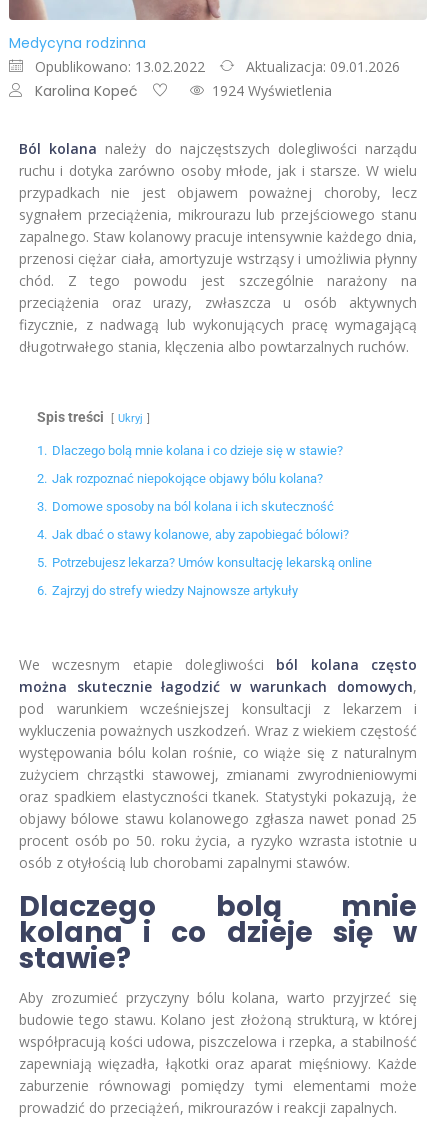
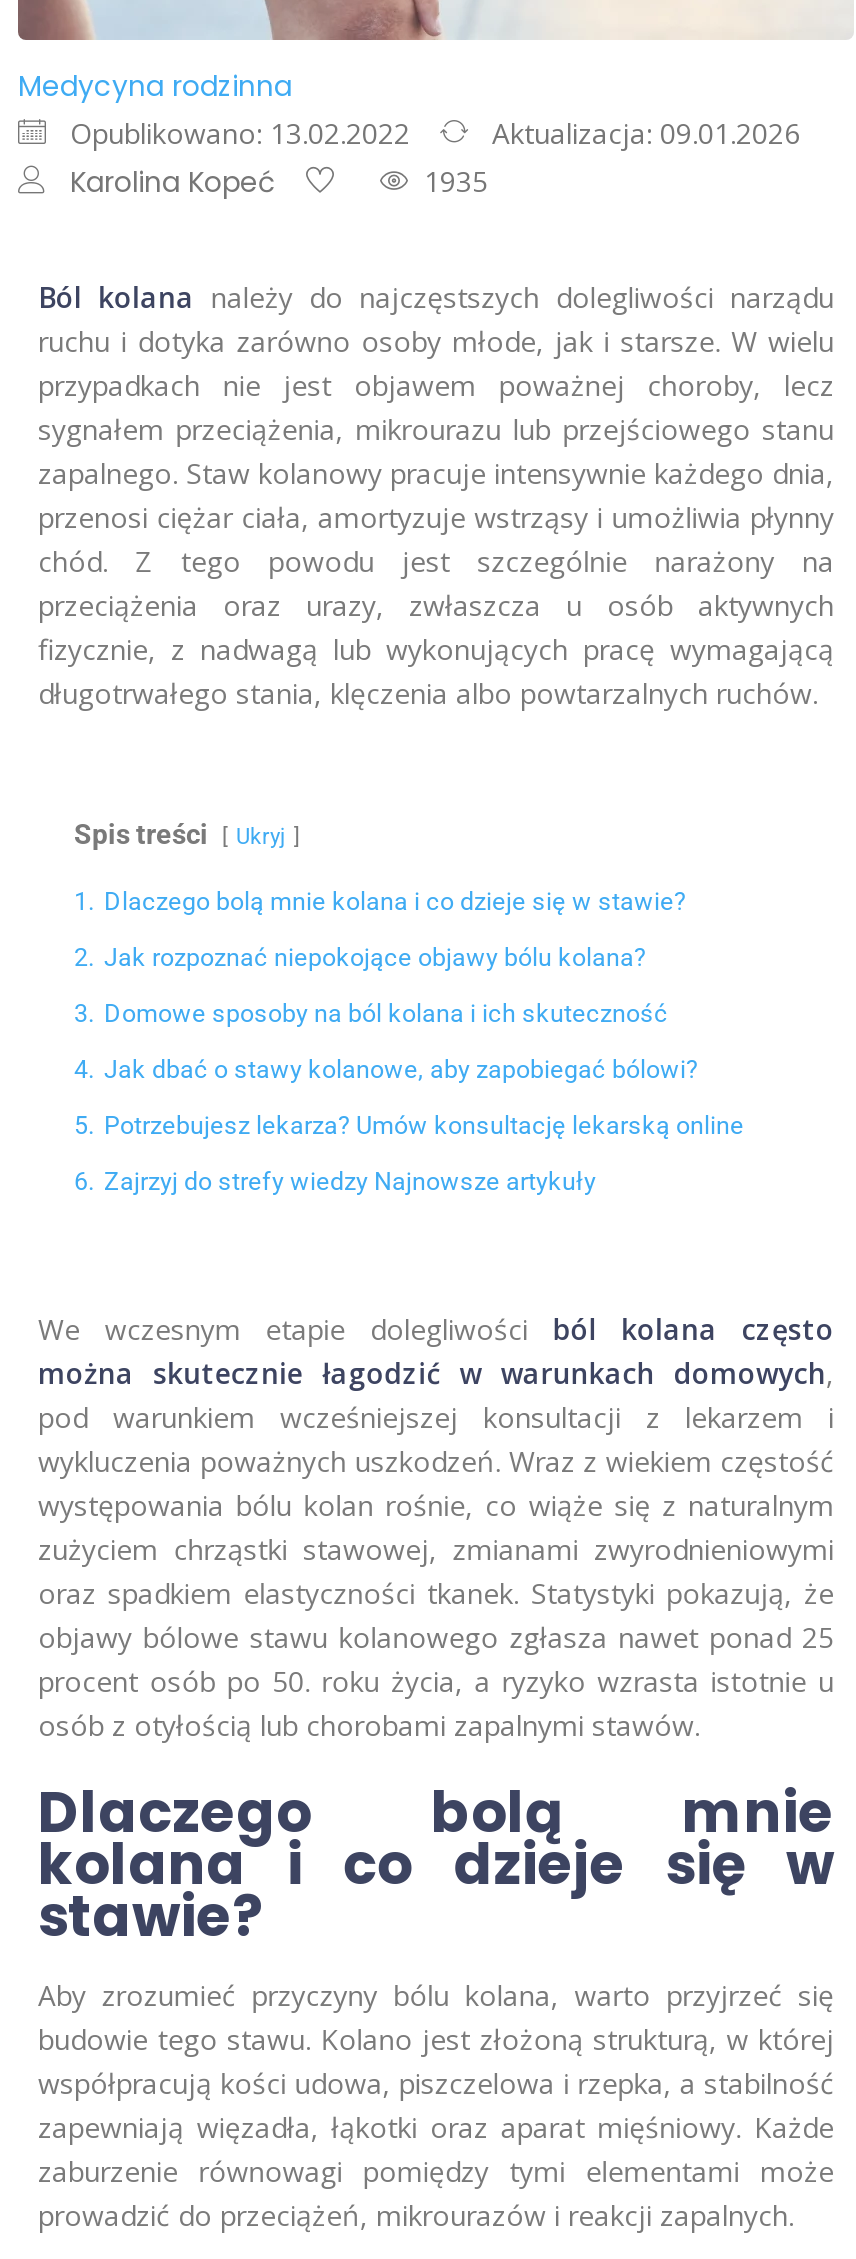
[212,81,332,100] 1924 Wyświetlenia -> [424,162,488,200] 1935

